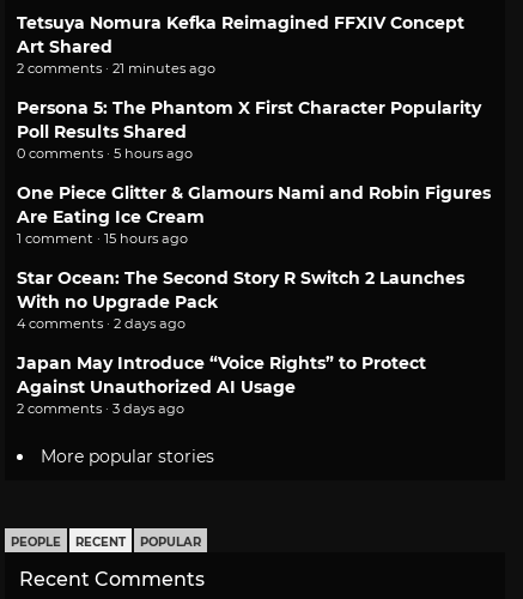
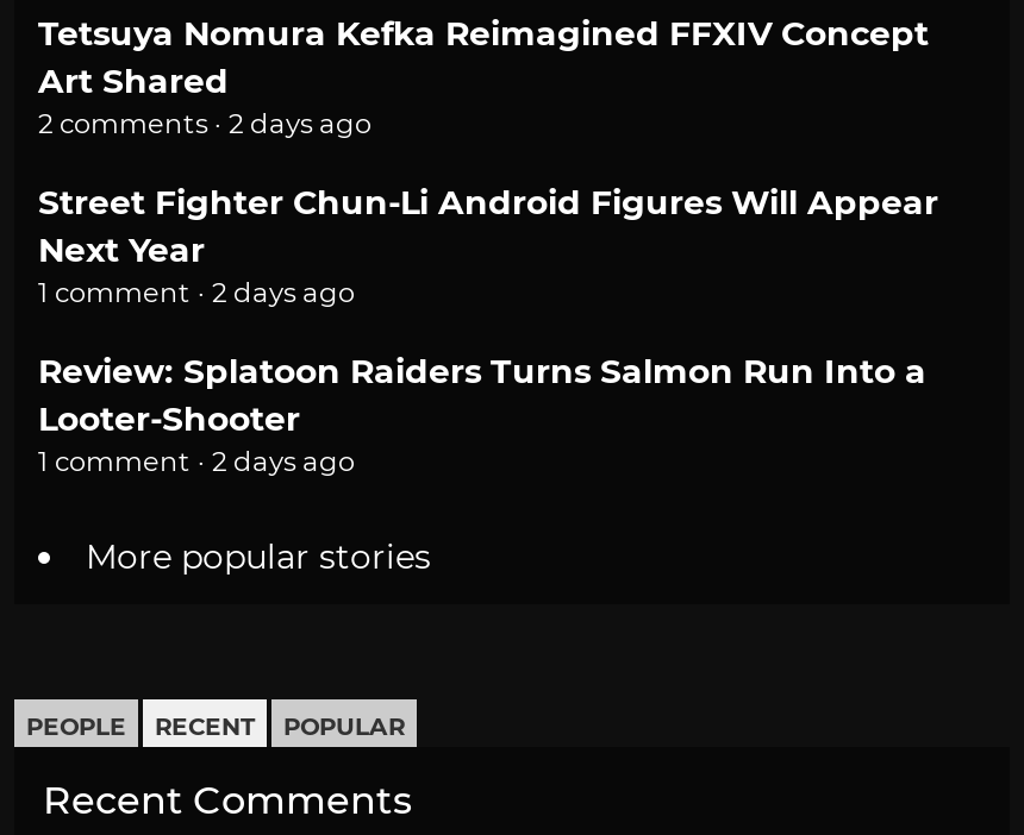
[17,59,491,416] 2 comments · 21 minutes ago | Persona 5: The Phantom X First Character Popularity | Poll Results Shared | 0 comments · 5 hours ago | One Piece Glitter & Glamours Nami and Robin Figures | Are Eating Ice Cream | 1 comment · 15 hours ago | Star Ocean: The Second Story R Switch 2 Launches | With no Upgrade Pack | 4 comments · 2 days ago | Japan May Introduce “Voice Rights” to Protect | Against Unauthorized AI Usage | 2 comments · 3 days ago -> [38,106,938,477] 2 comments · 2 days ago | Street Fighter Chun-Li Android Figures Will Appear | Next Year | 1 comment · 2 days ago | Review: Splatoon Raiders Turns Salmon Run Into a | Looter-Shooter | 1 comment · 2 days ago

